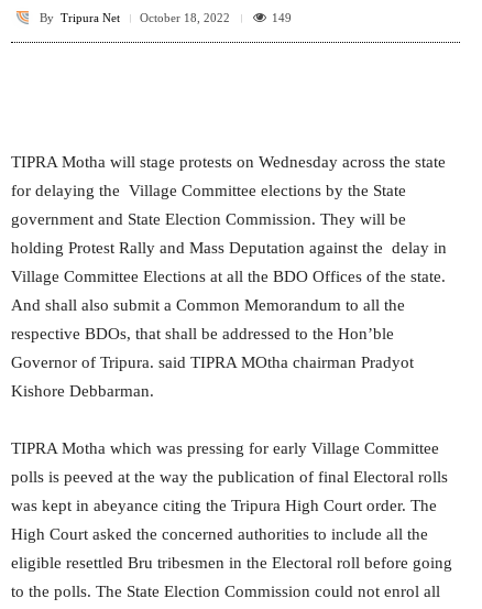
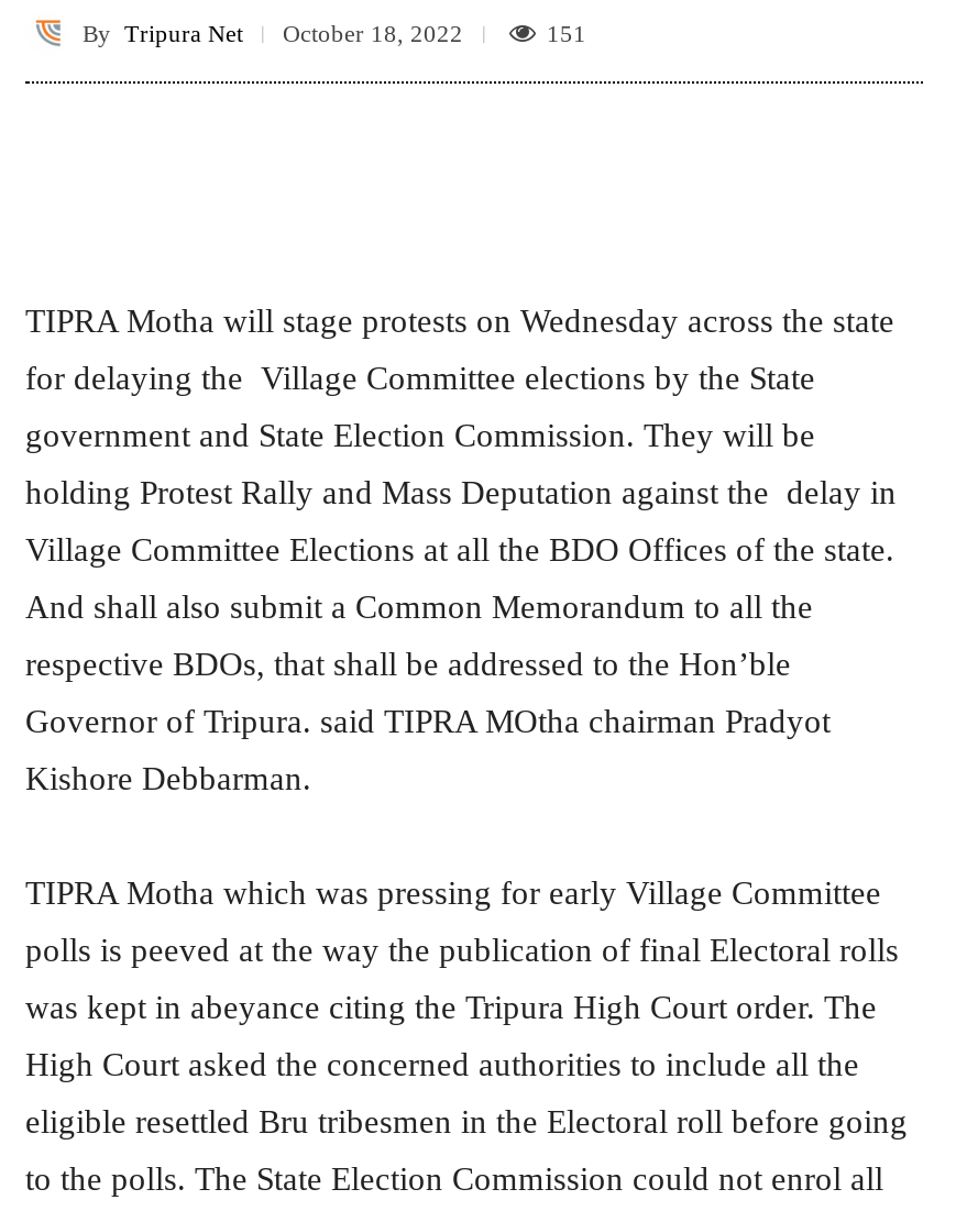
[272,11,292,24] 149 -> [547,20,586,46] 151

